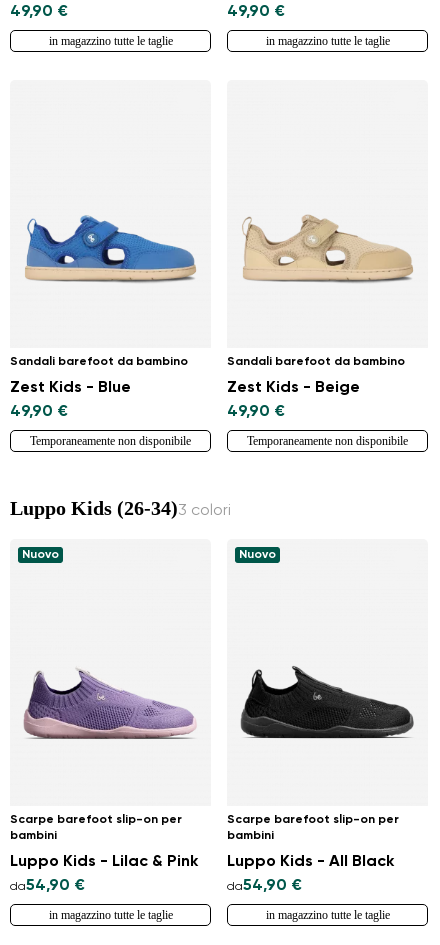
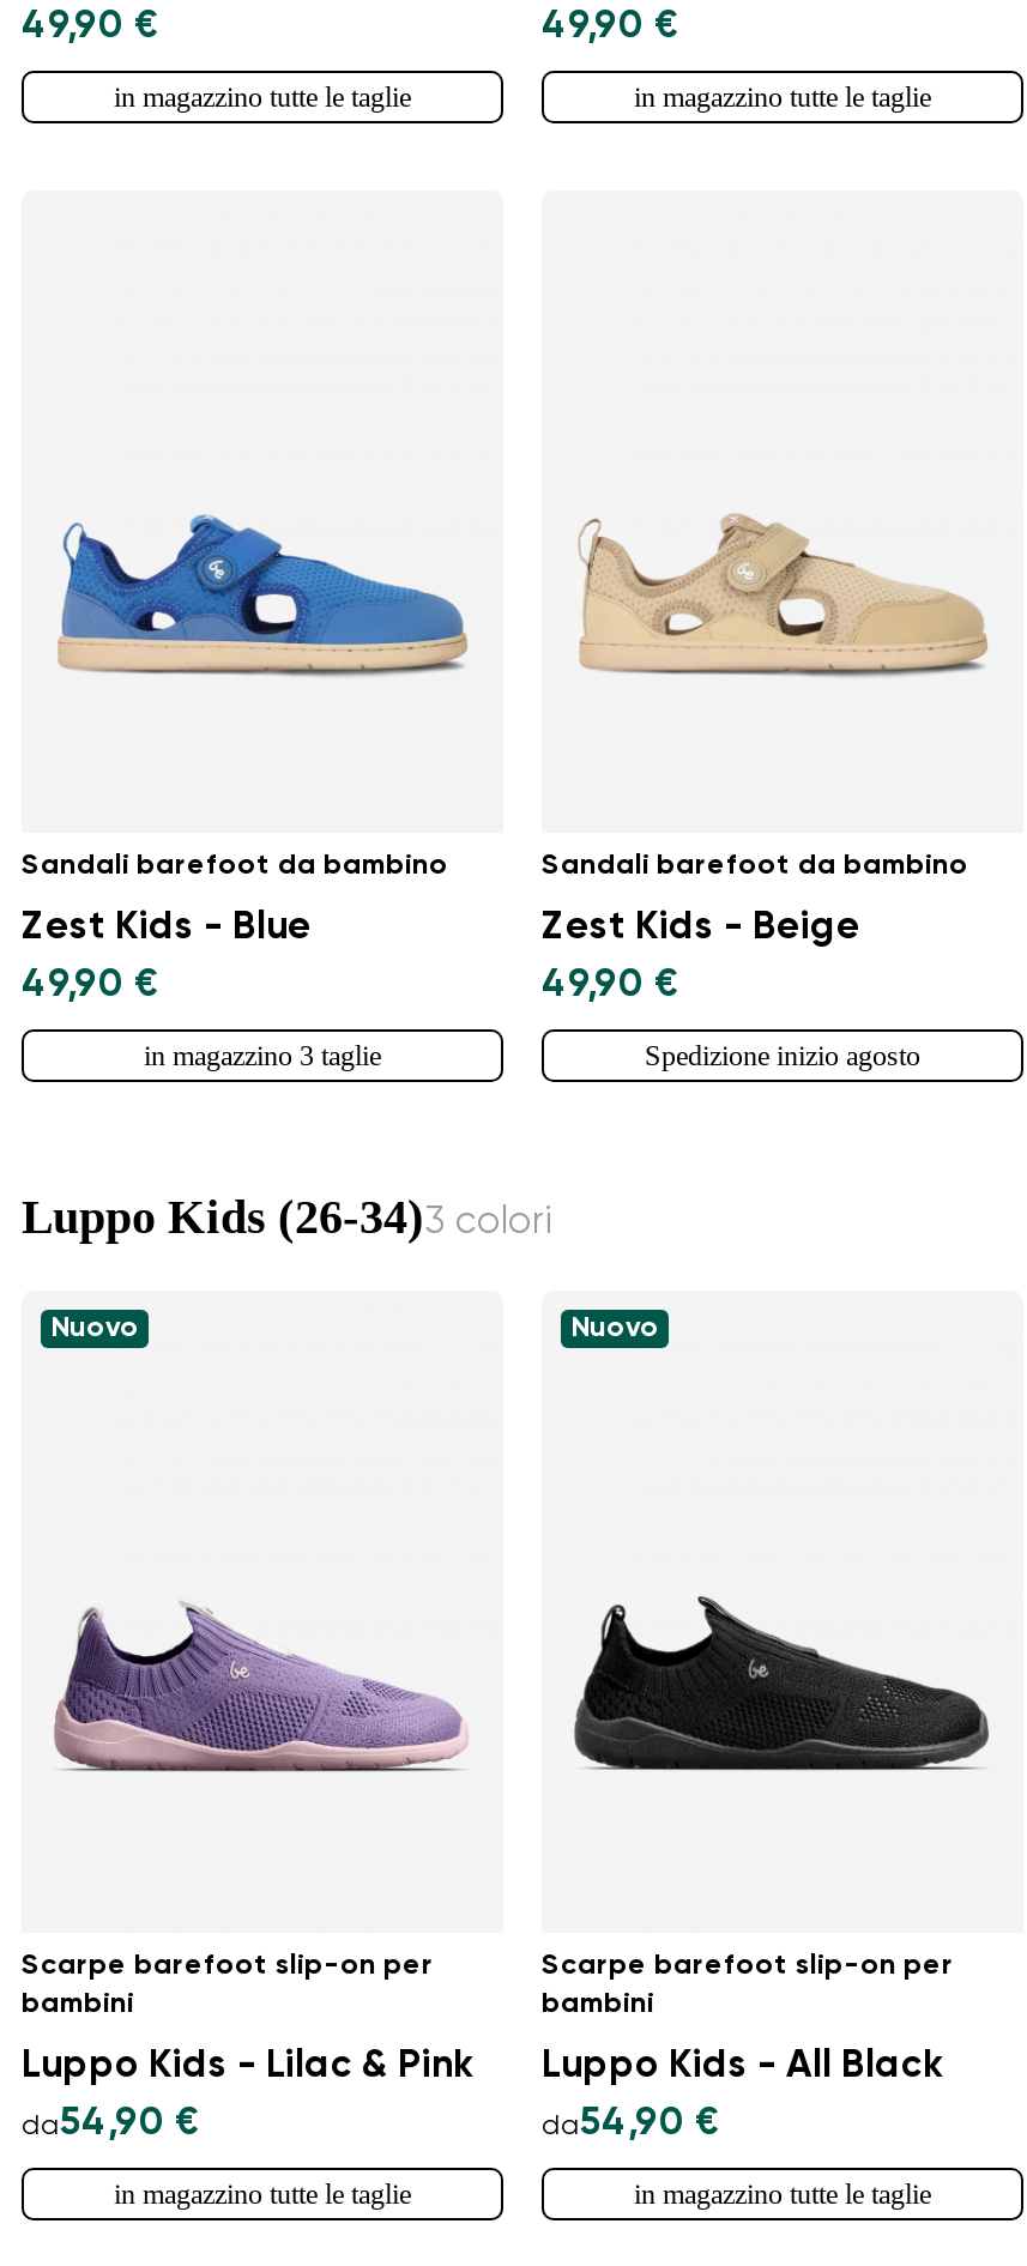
[30,434,191,448] Temporaneamente non disponibile -> [144,1040,381,1073] in magazzino 3 taglie
[247,434,408,448] Temporaneamente non disponibile -> [645,1040,920,1073] Spedizione inizio agosto

